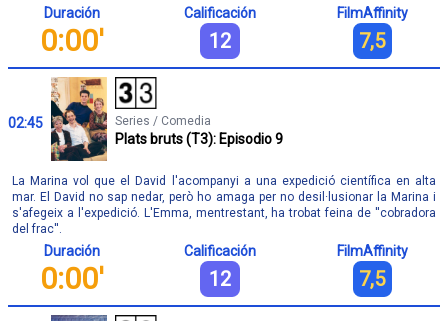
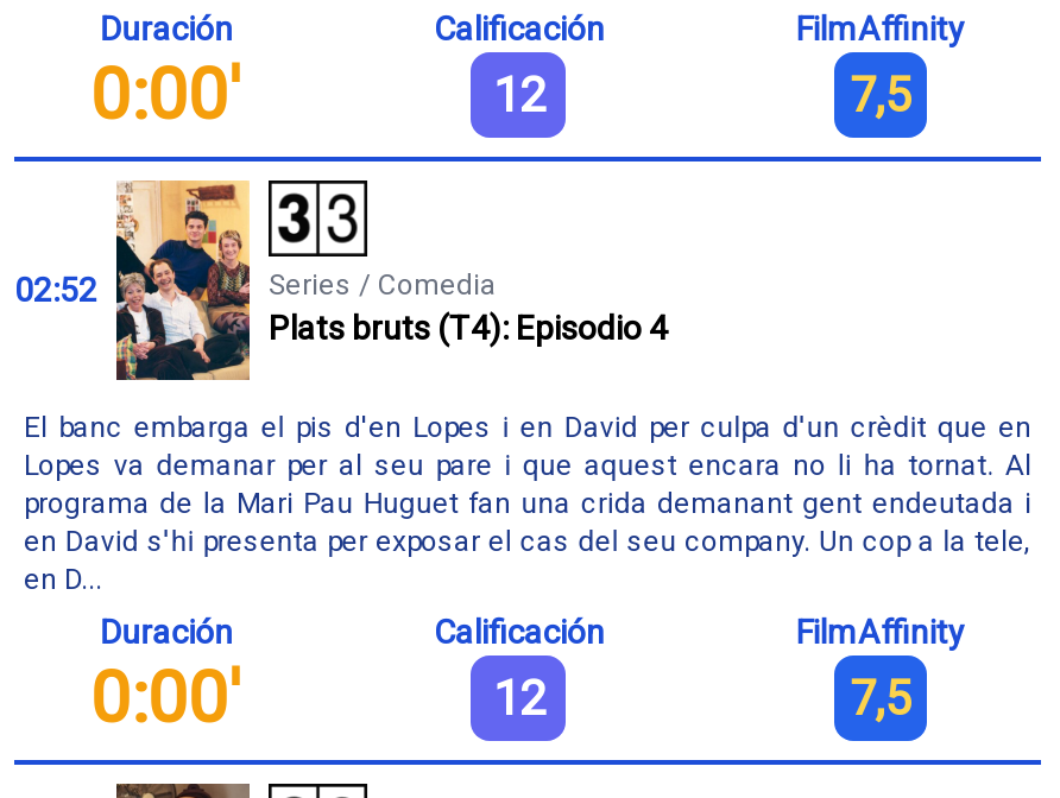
[8,115,43,131] 02:45 -> [14,271,97,309] 02:52
[115,131,283,147] Plats bruts (T3): Episodio 9 -> [269,309,668,347] Plats bruts (T4): Episodio 4
[12,174,436,236] La Marina vol que el David l'acompanyi a una expedició científica en alta | mar. El David no sap nedar, però ho amaga per no desil·lusionar la Marina i | s'afegeix a l'expedició. L'Emma, mentrestant, ha trobat feina de ''cobradora | del frac''. -> [24,412,1031,597] El banc embarga el pis d'en Lopes i en David per culpa d'un crèdit que en | Lopes va demanar per al seu pare i que aquest encara no li ha tornat. Al | programa de la Mari Pau Huguet fan una crida demanant gent endeutada i | en David s'hi presenta per exposar el cas del seu company. Un cop a la tele, | en D...

